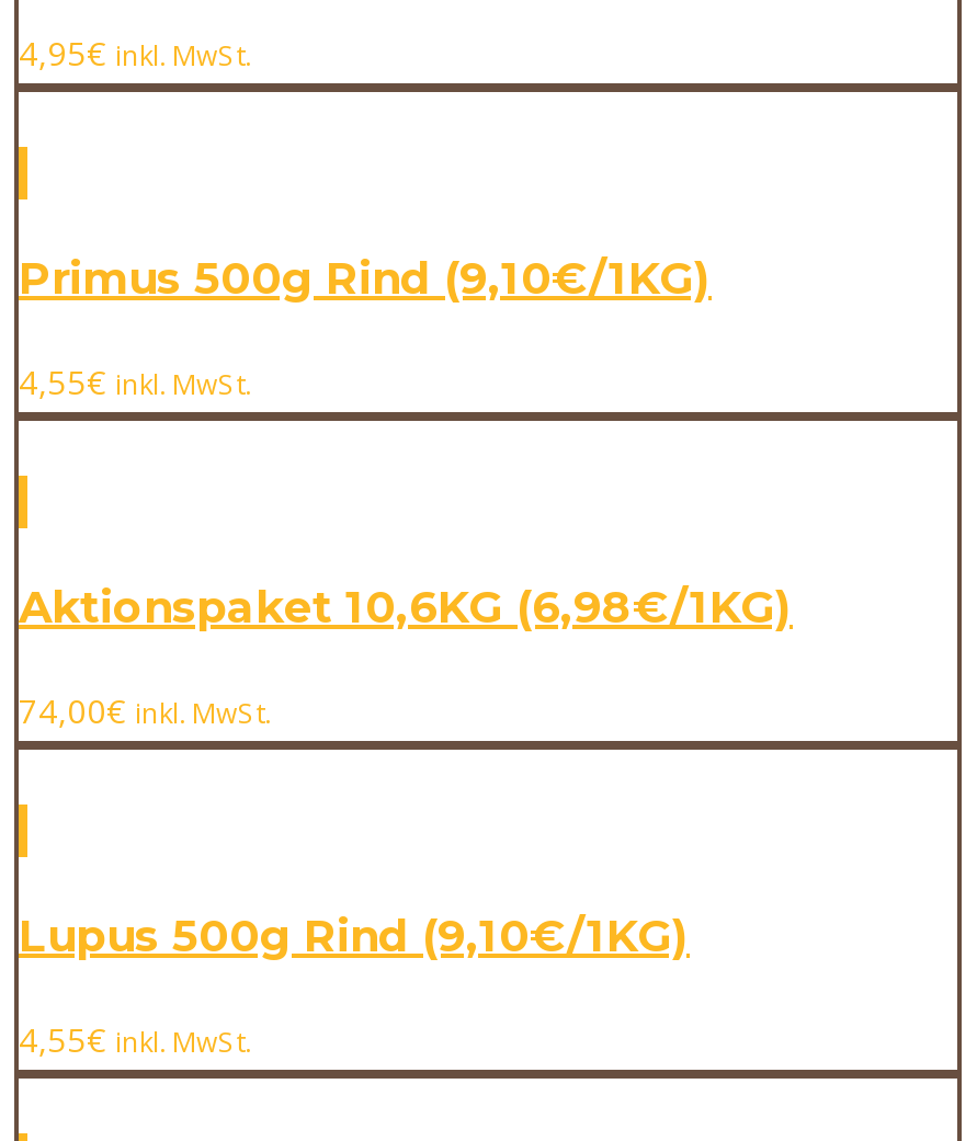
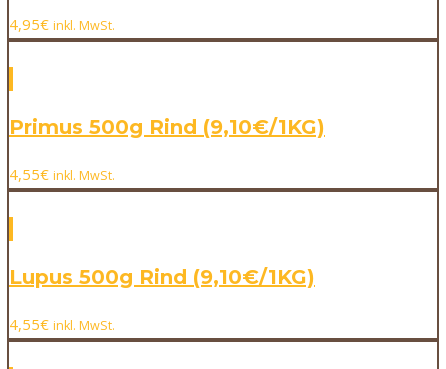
[19,581,793,732] Aktionspaket 10,6KG (6,98€/1KG) | 74,00€ inkl. MwSt. -> none

